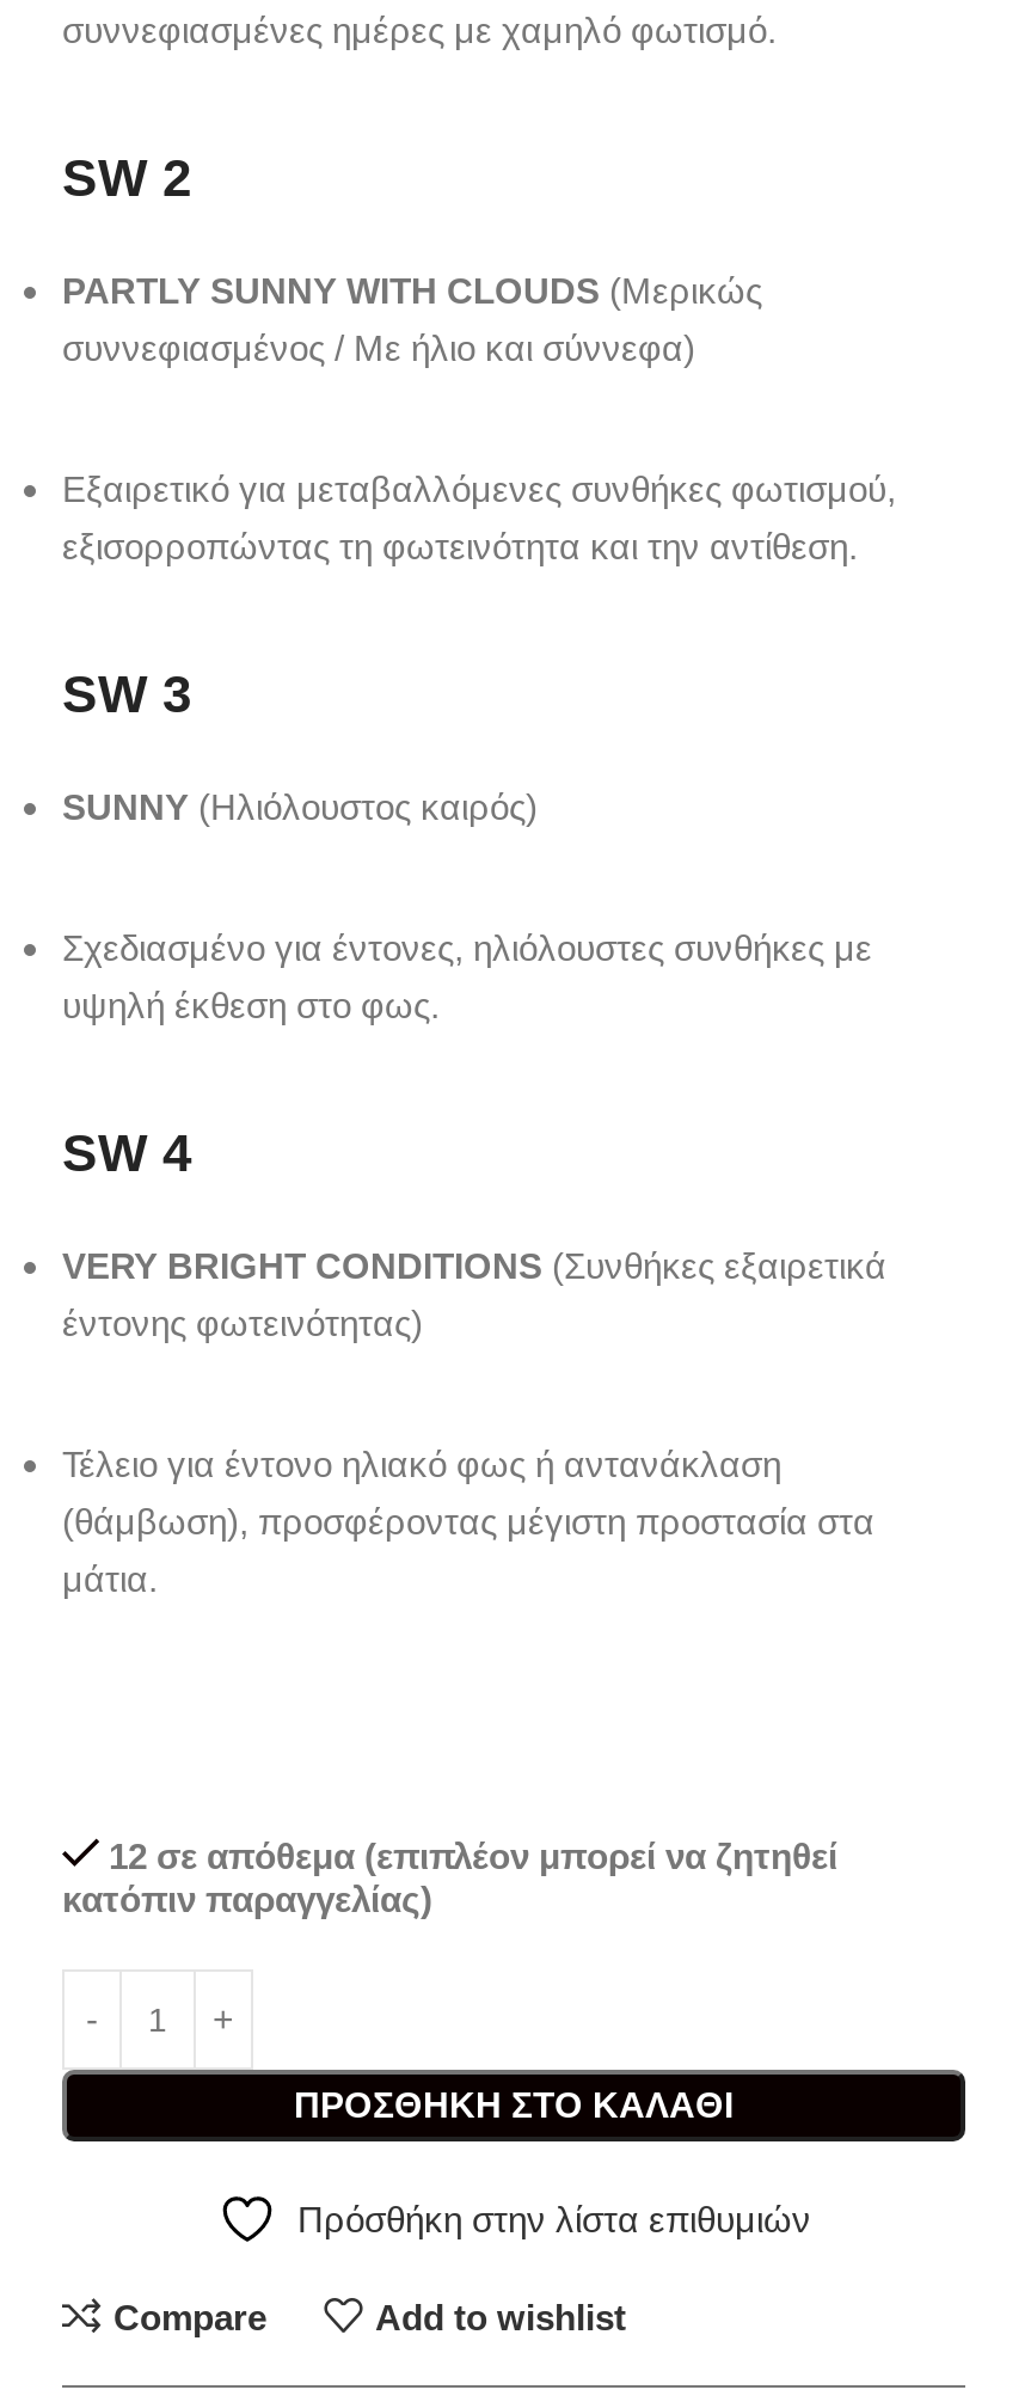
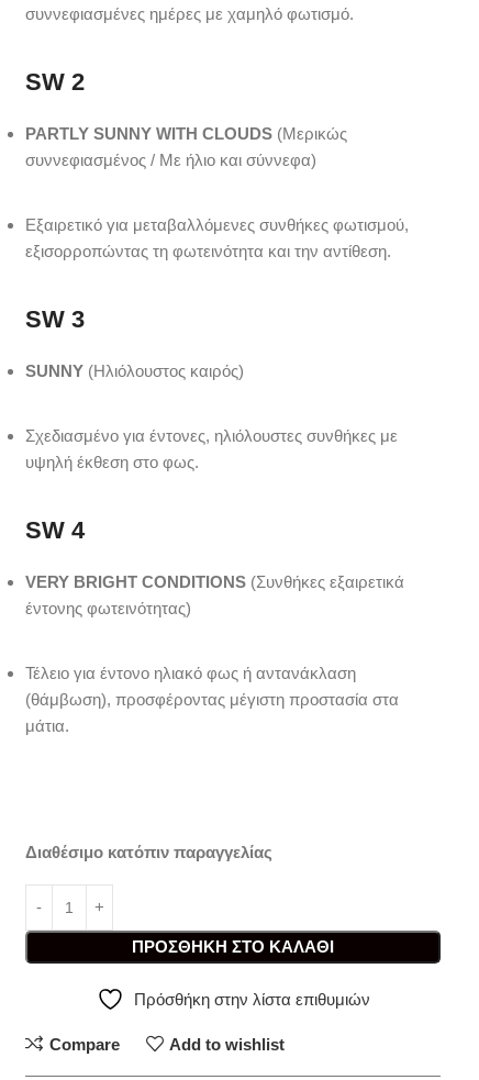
[62,1836,837,1920] 12 σε απόθεμα (επιπλέον μπορεί να ζητηθεί | κατόπιν παραγγελίας) -> [25,843,272,862] Διαθέσιμο κατόπιν παραγγελίας

